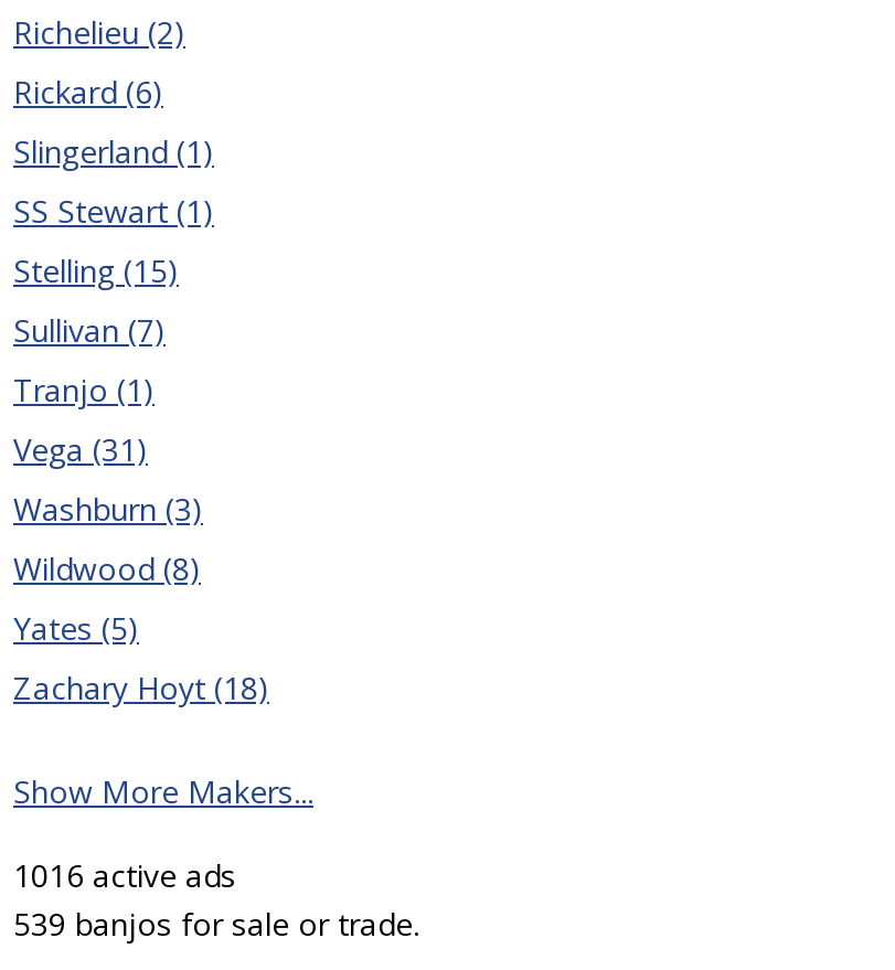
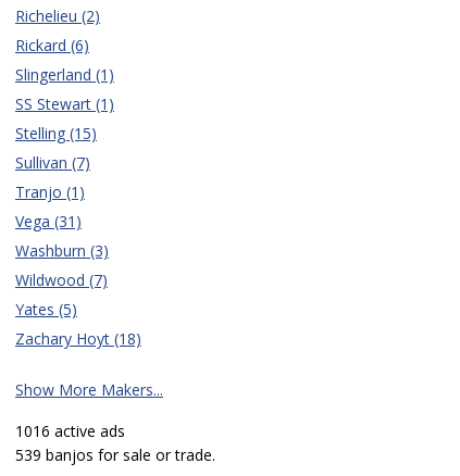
[13,546,201,588] Wildwood (8) -> [15,269,108,290] Wildwood (7)

